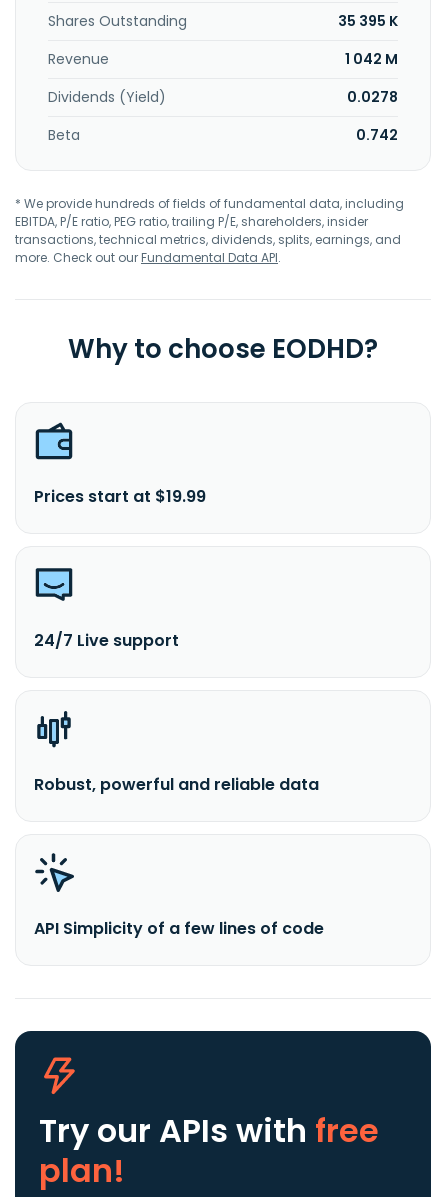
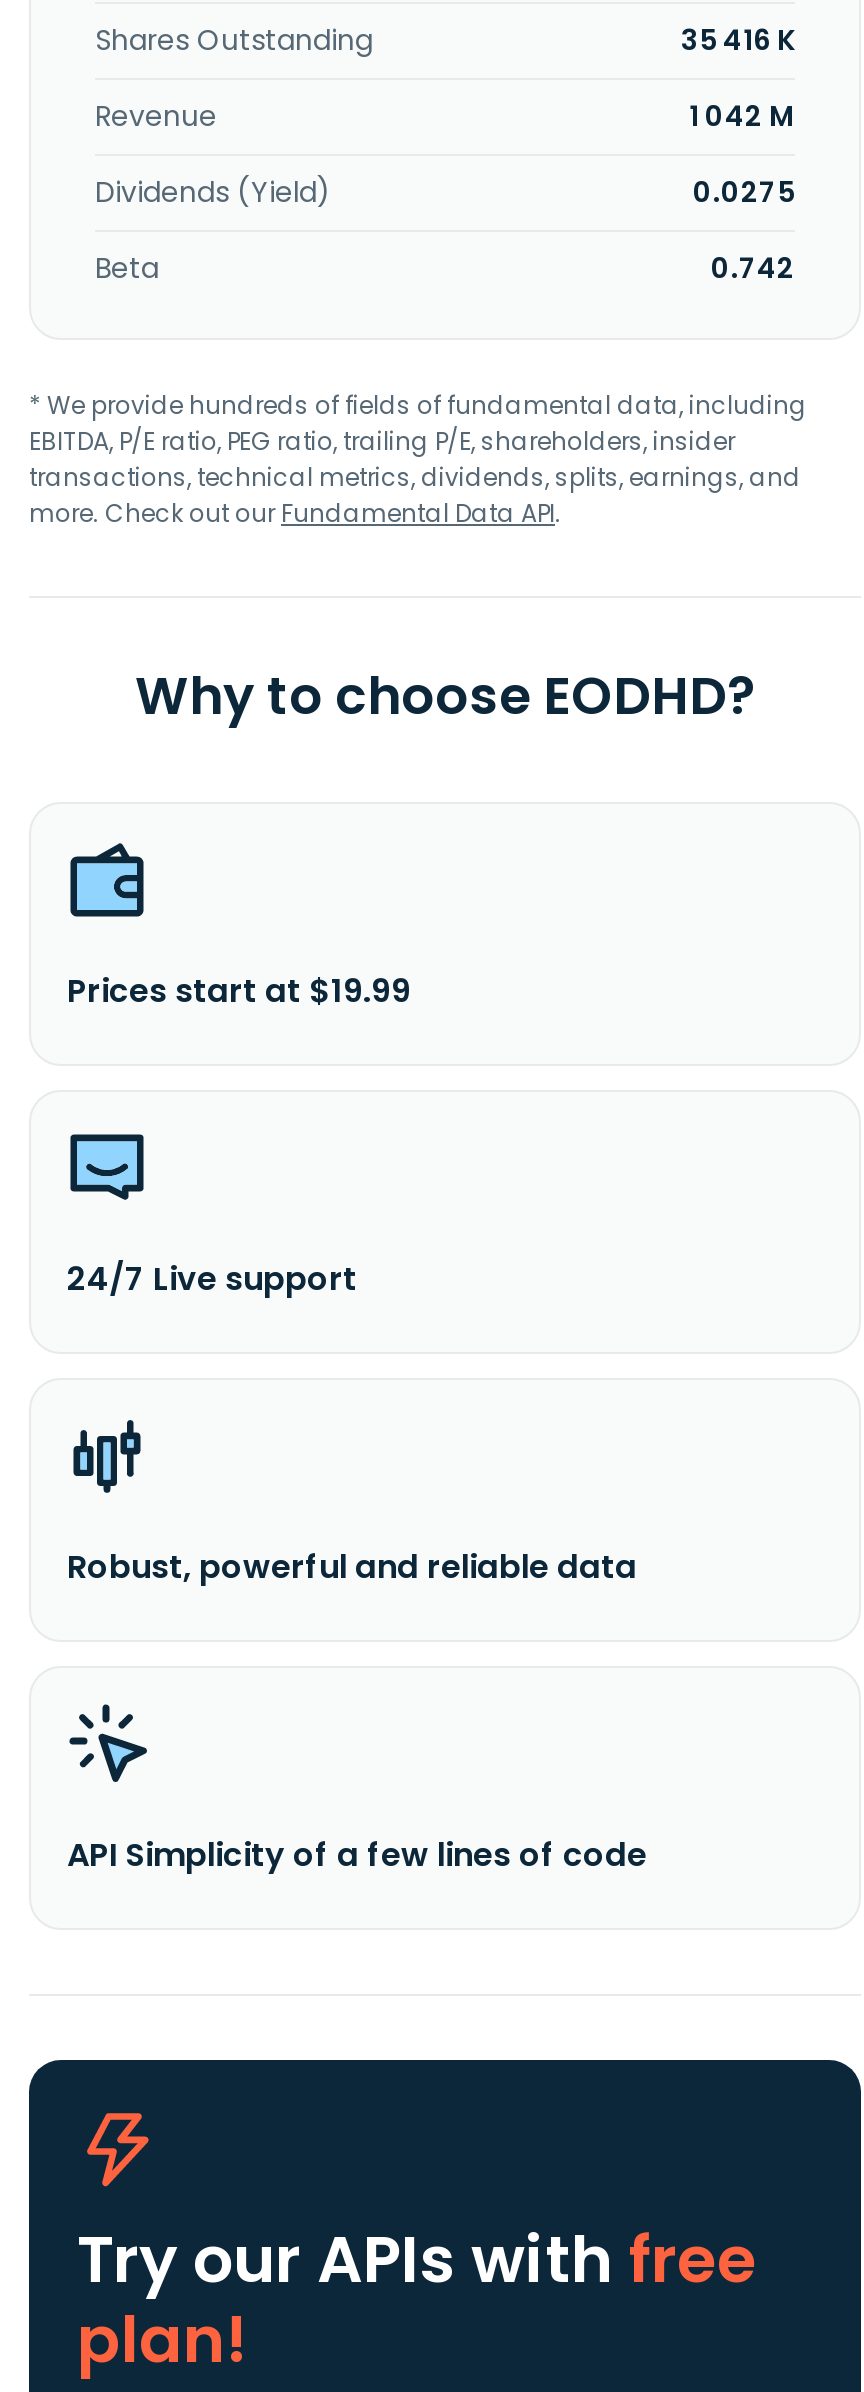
[338,11,398,31] 35 395 K -> [681,20,795,60] 35 416 K
[347,87,398,107] 0.0278 -> [693,172,795,212] 0.0275

